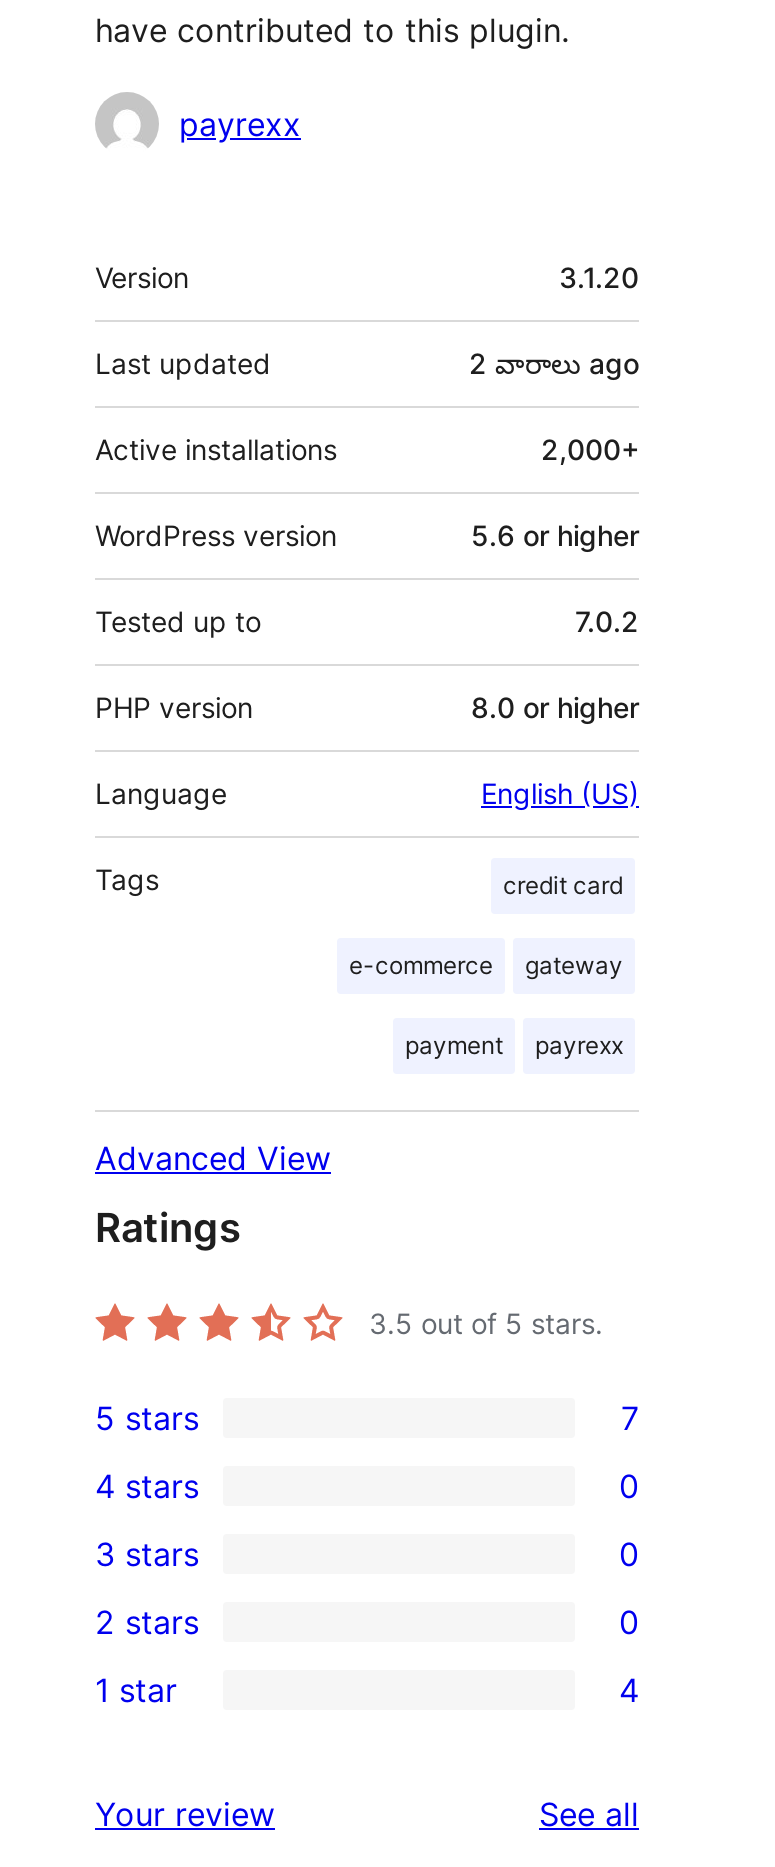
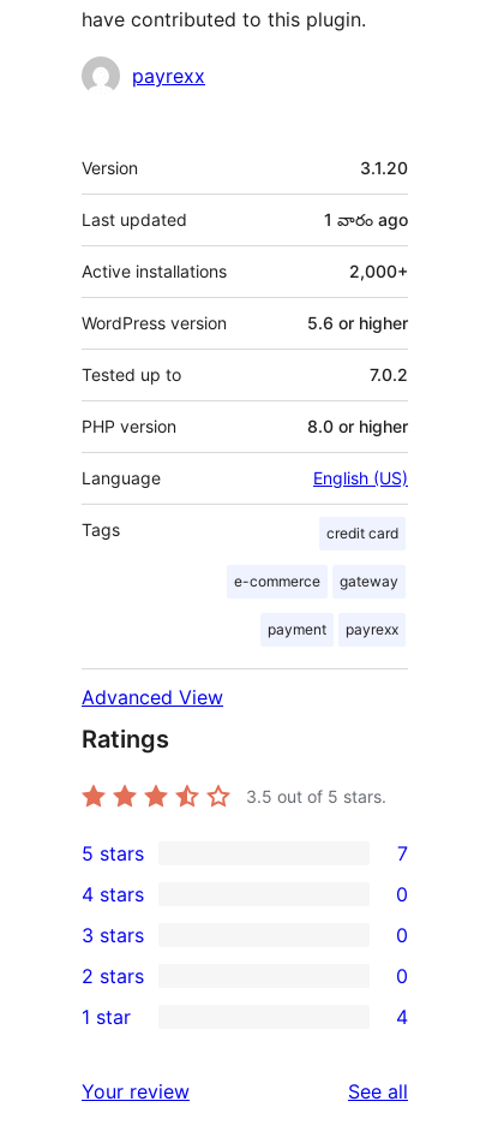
[469,346,639,380] 2 వారాలు ago -> [324,210,408,230] 1 వారం ago

